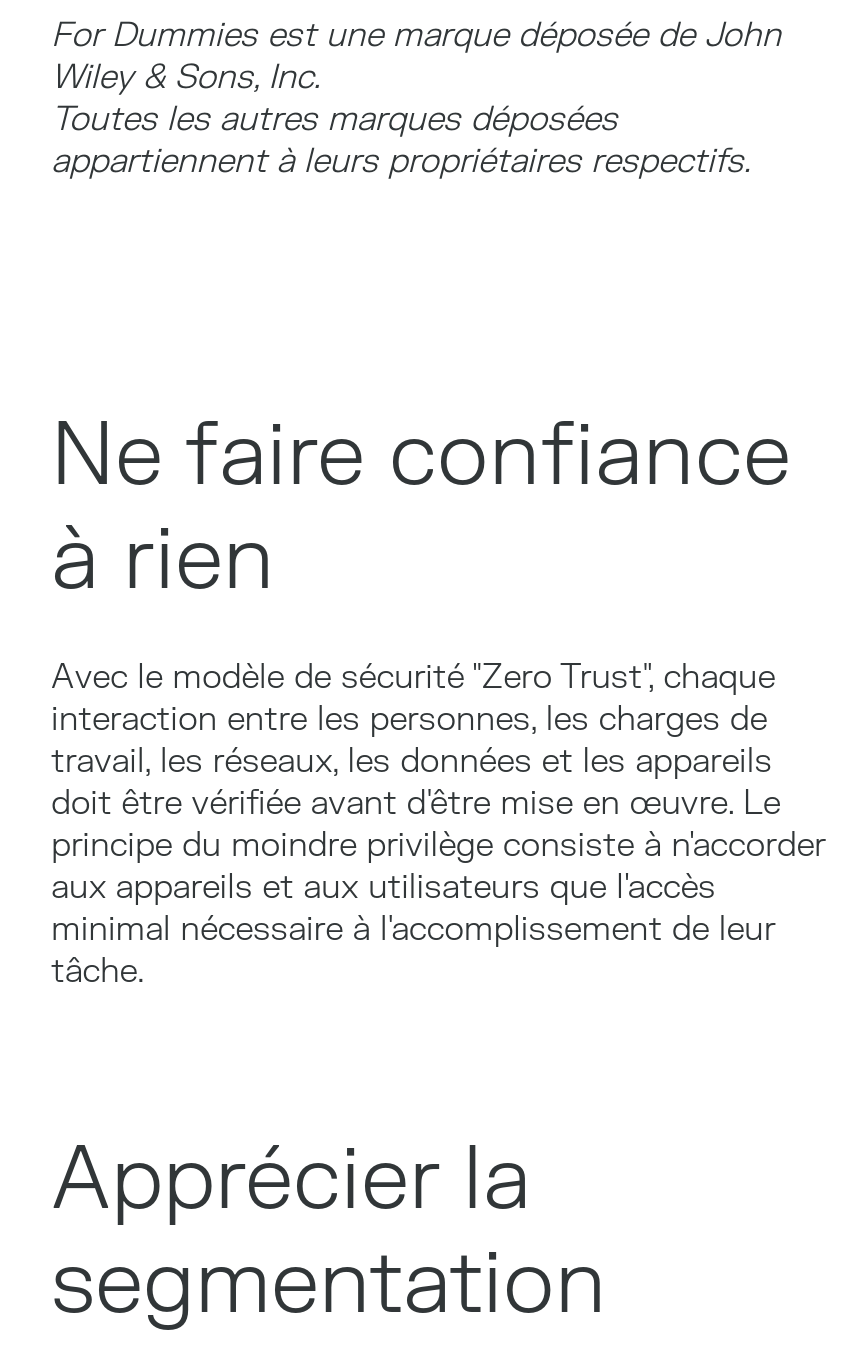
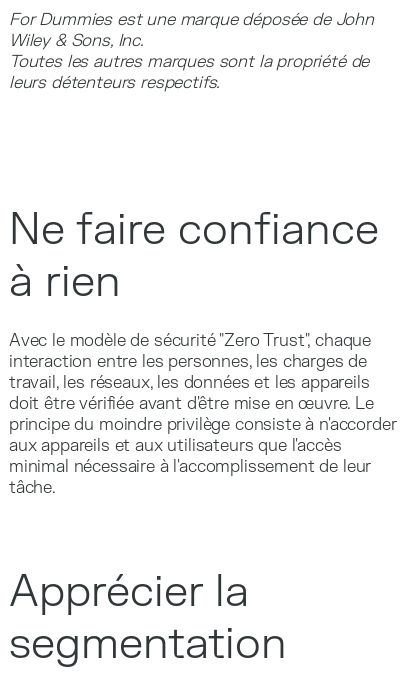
[51,98,751,182] Toutes les autres marques déposées | appartiennent à leurs propriétaires respectifs. -> [9,51,369,93] Toutes les autres marques sont la propriété de | leurs détenteurs respectifs.

